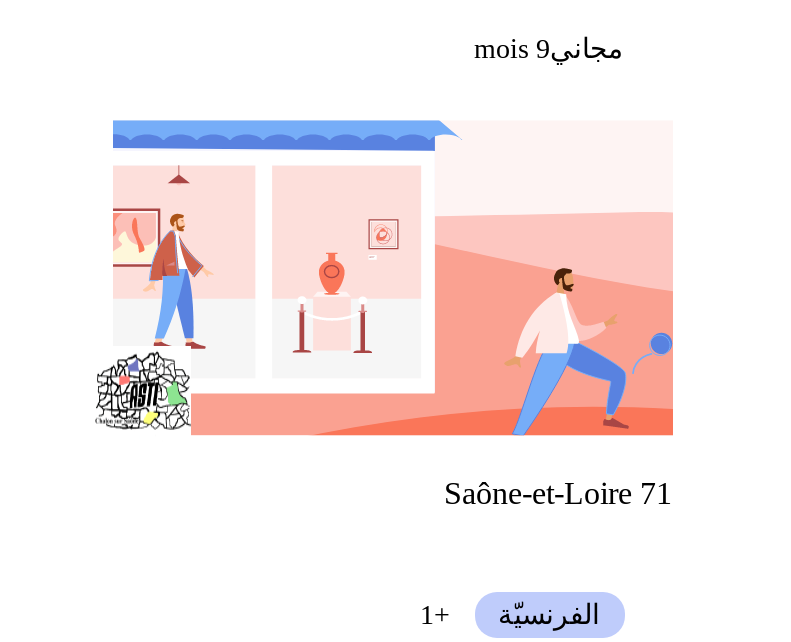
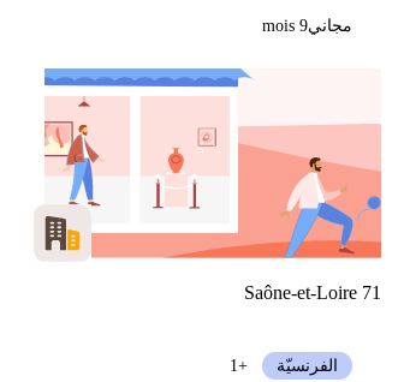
[95,348,191,438] [image] -> [35,205,90,261] [image]

